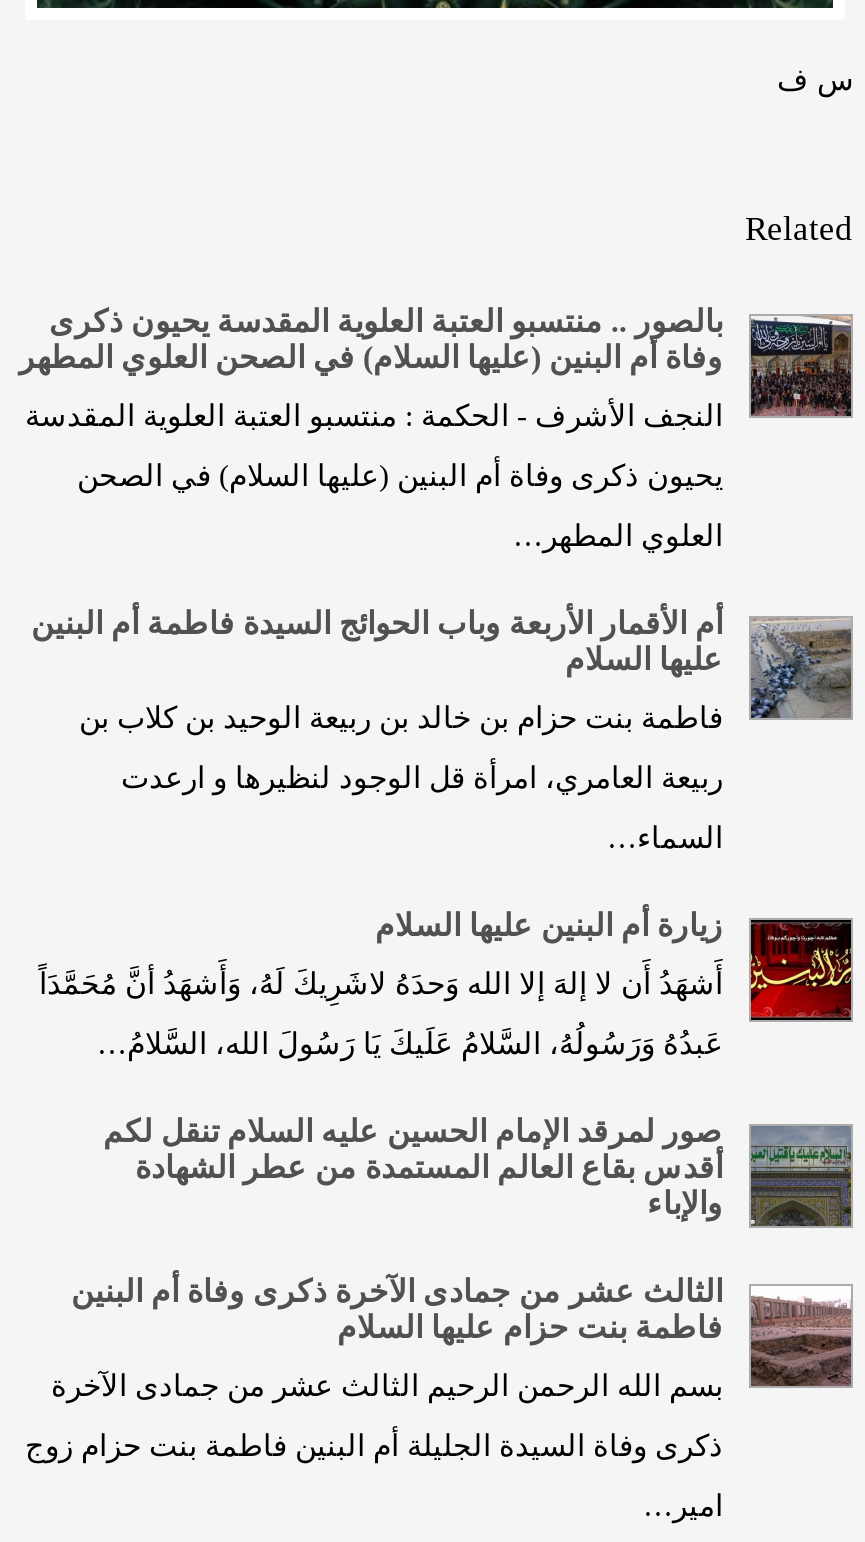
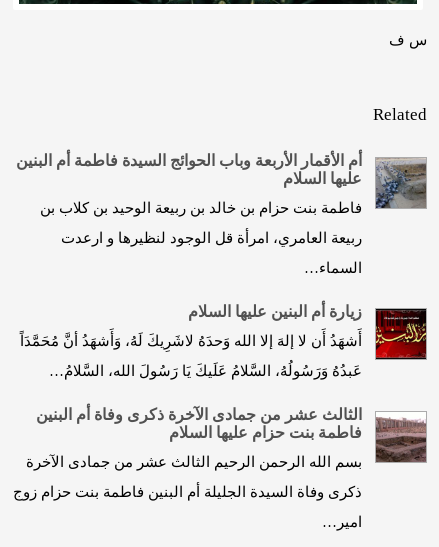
[19,305,851,553] [image] | بالصور .. منتسبو العتبة العلوية المقدسة يحيون ذكرى | وفاة أم البنين (عليها السلام) في الصحن العلوي المطهر | النجف الأشرف - الحكمة : منتسبو العتبة العلوية المقدسة | يحيون ذكرى وفاة أم البنين (عليها السلام) في الصحن | العلوي المطهر… -> none
[103,1115,853,1226] [image] | صور لمرقد الإمام الحسين عليه السلام تنقل لكم | أقدس بقاع العالم المستمدة من عطر الشهادة | والإباء -> none

